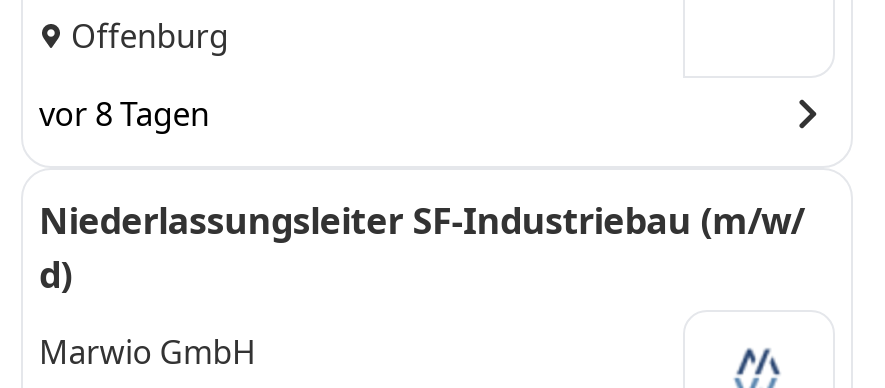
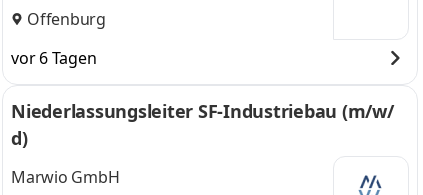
[39,92,209,136] vor 8 Tagen -> [11,47,96,69] vor 6 Tagen

